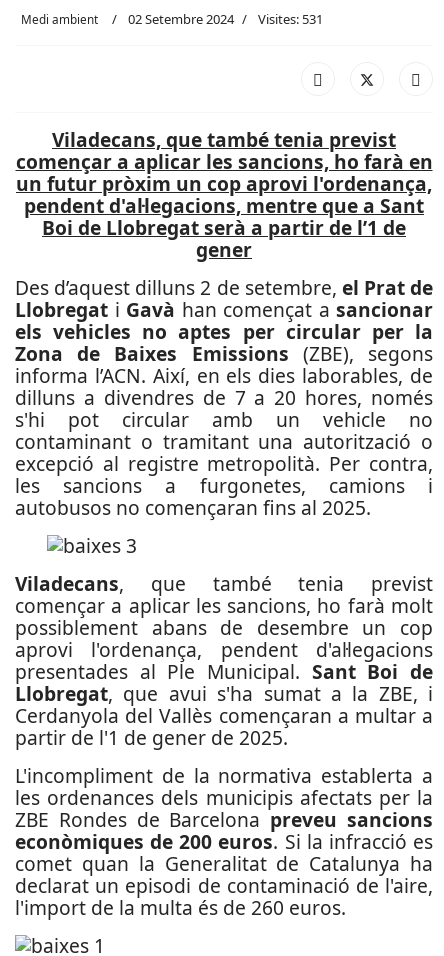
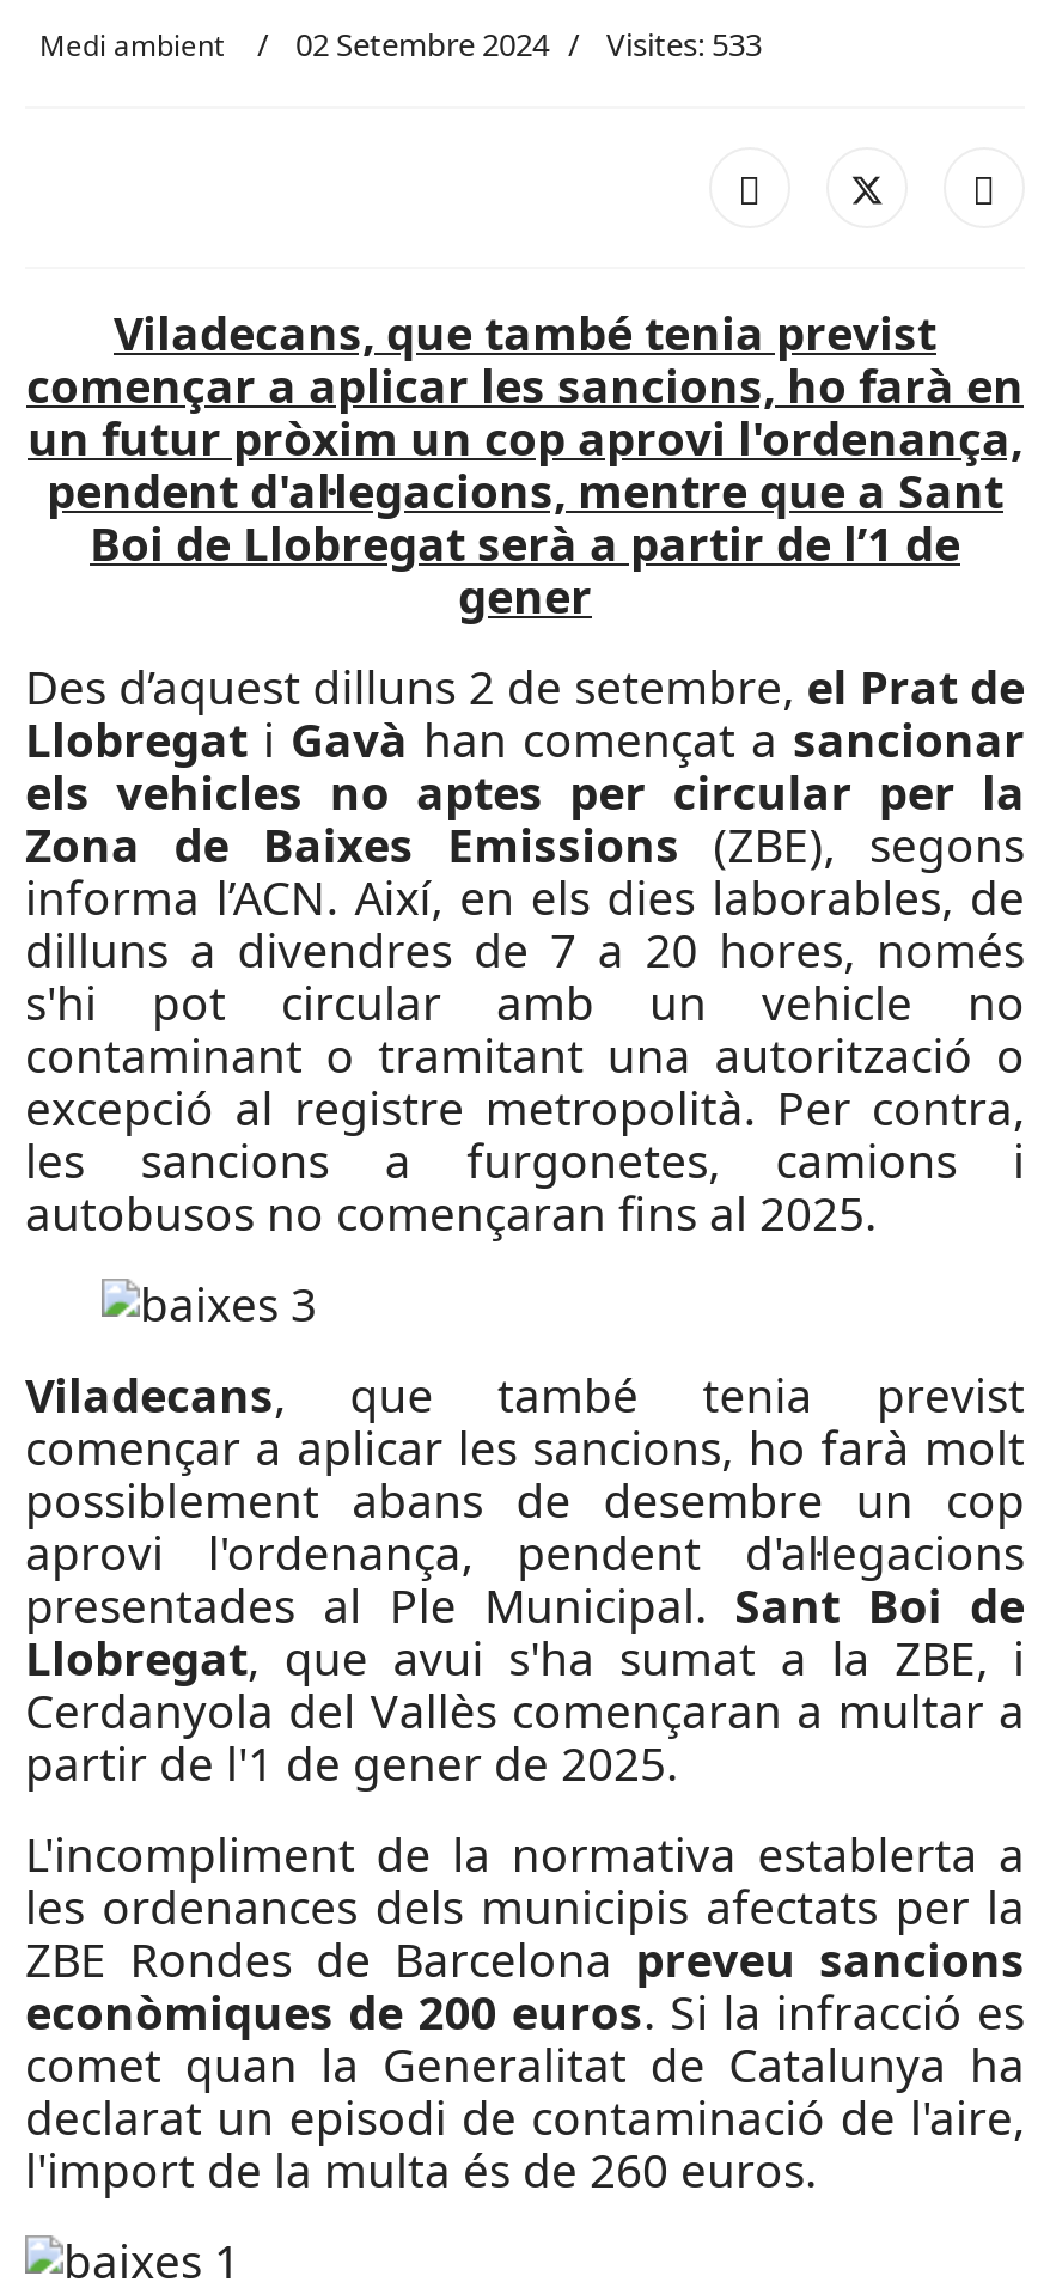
[21,10,323,28] Medi ambient 02 Setembre 2024 Visites: 531 -> [39,23,762,66] Medi ambient 02 Setembre 2024 Visites: 533

